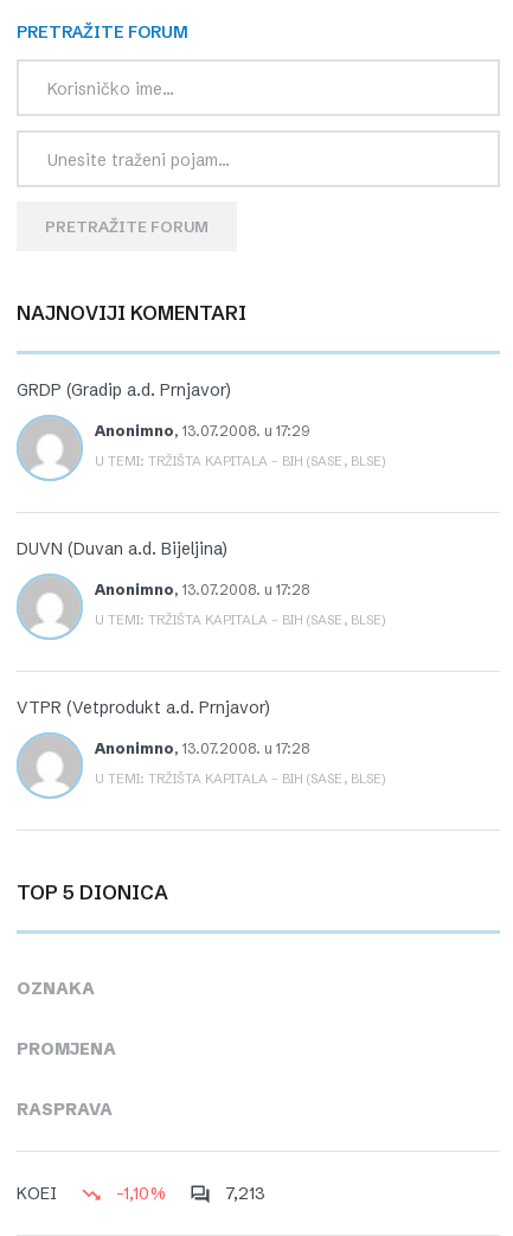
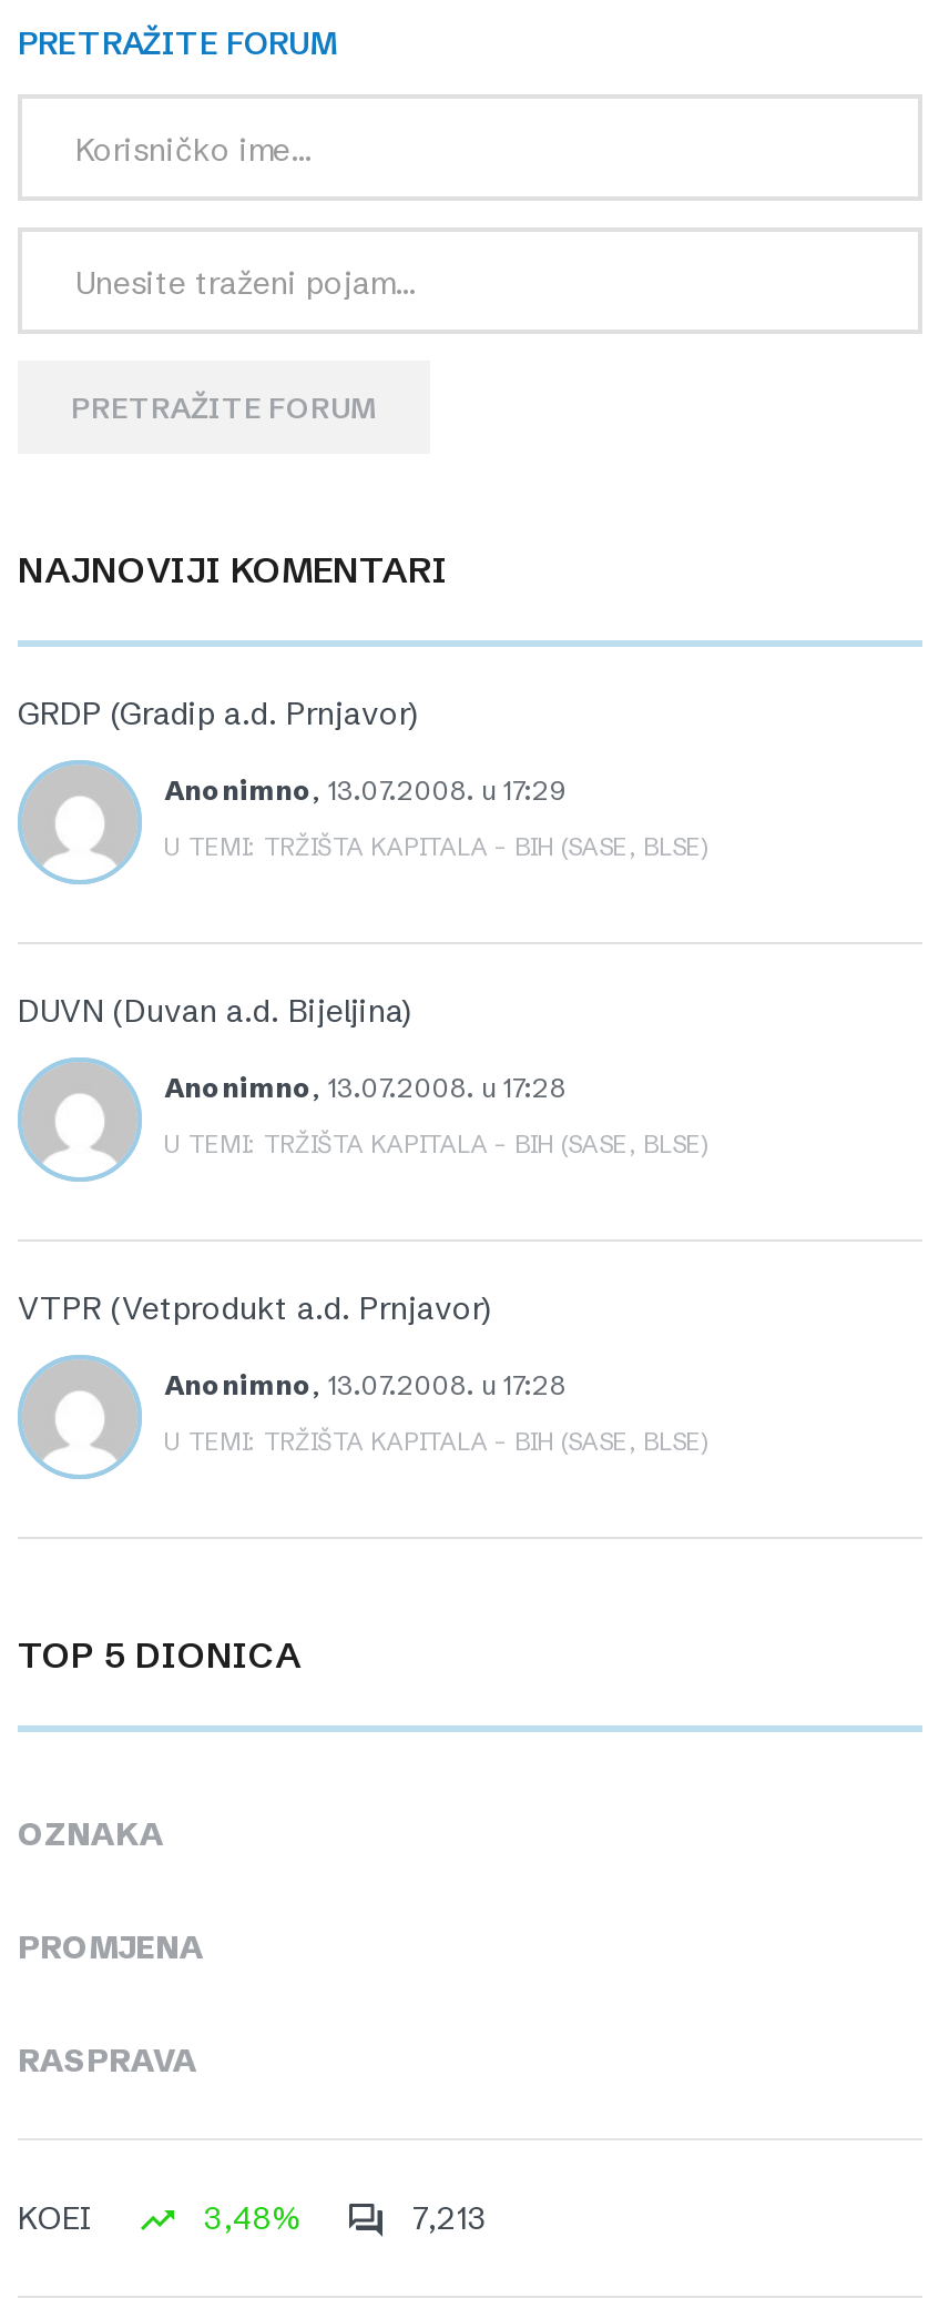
[111,1183,166,1204] -1,10% -> [195,2198,302,2238] 3,48%

